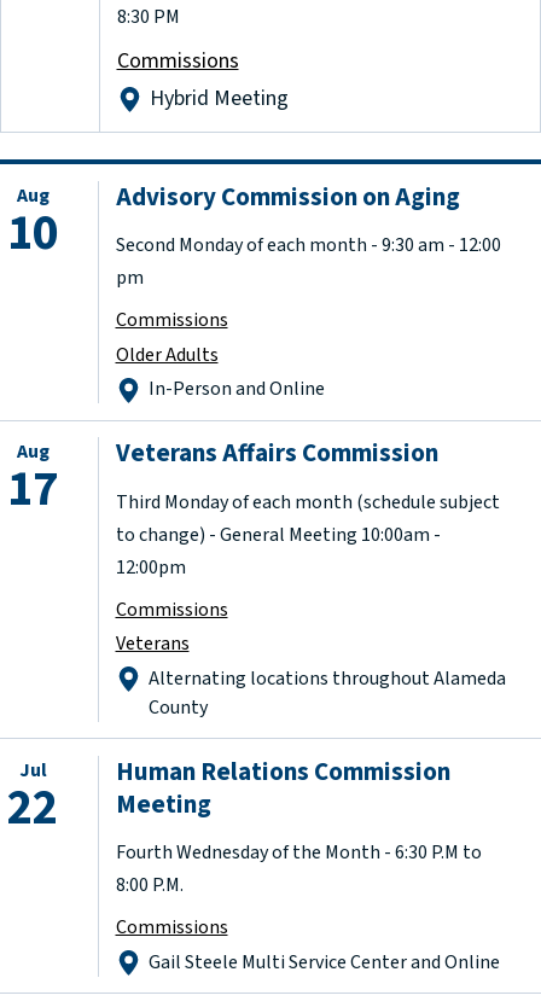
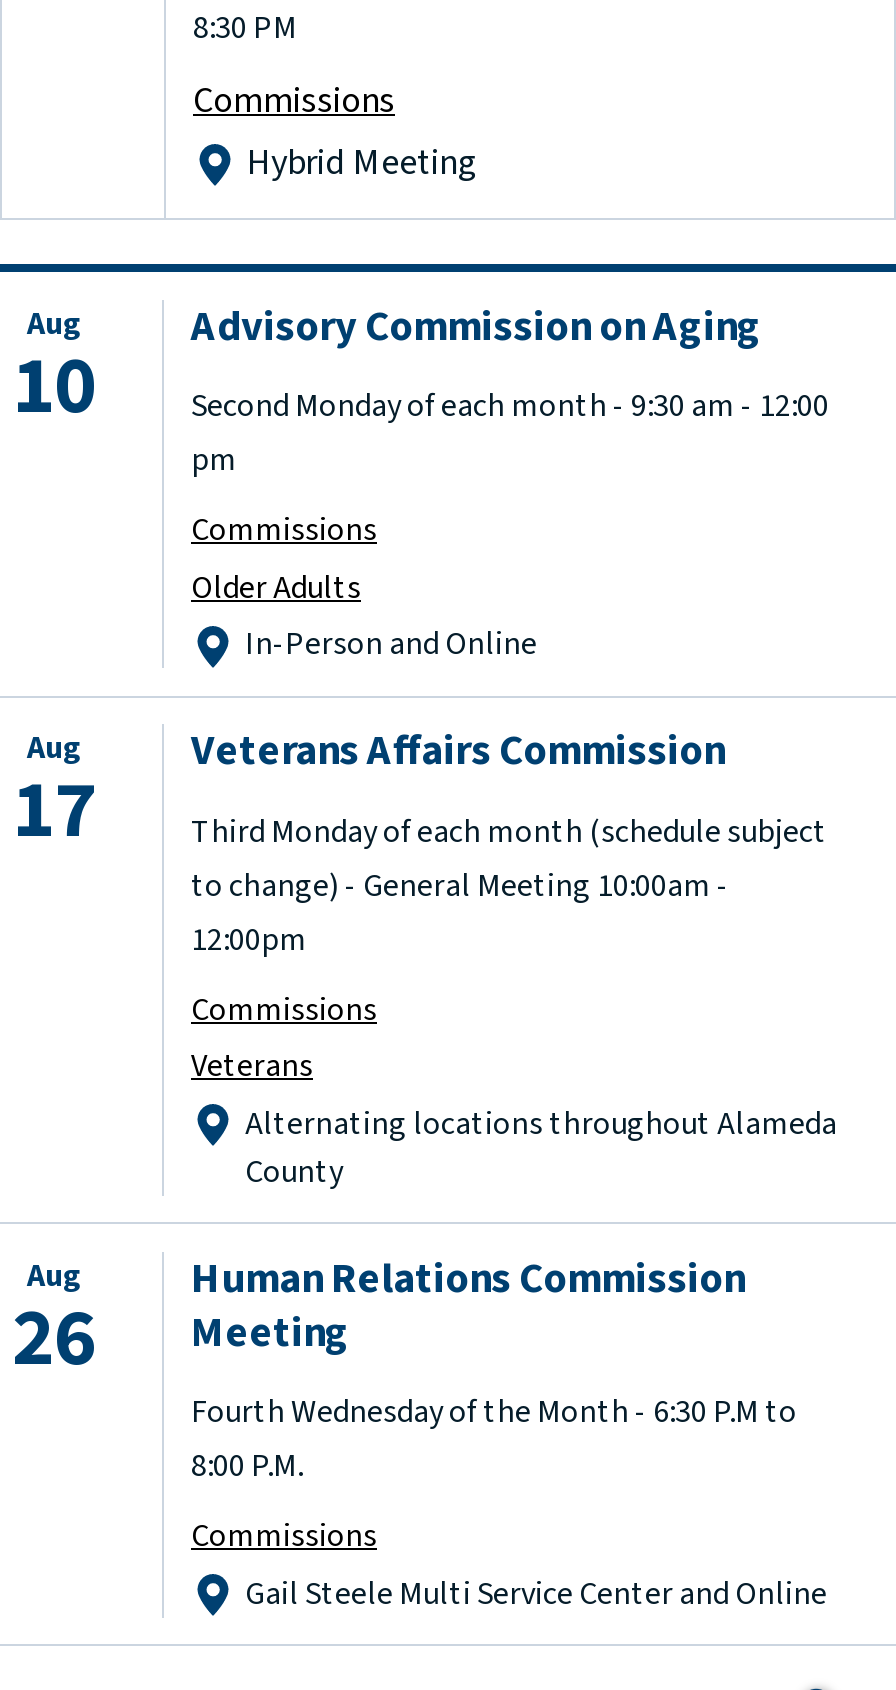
[7,757,58,843] Jul | 22 -> [12,1254,96,1396] Aug | 26

